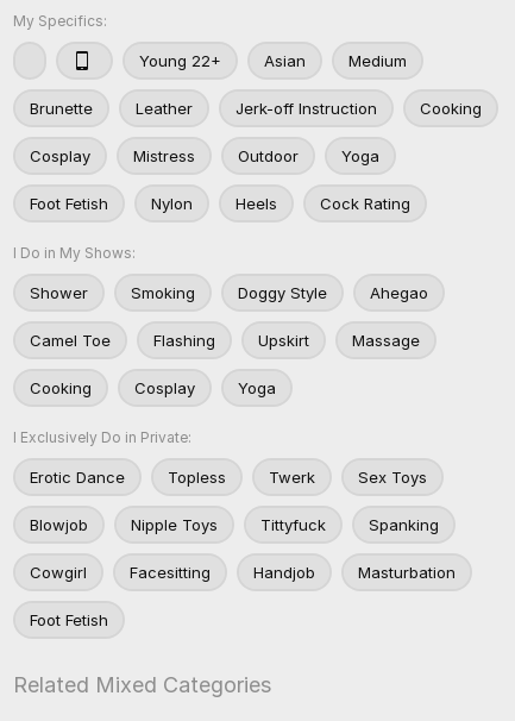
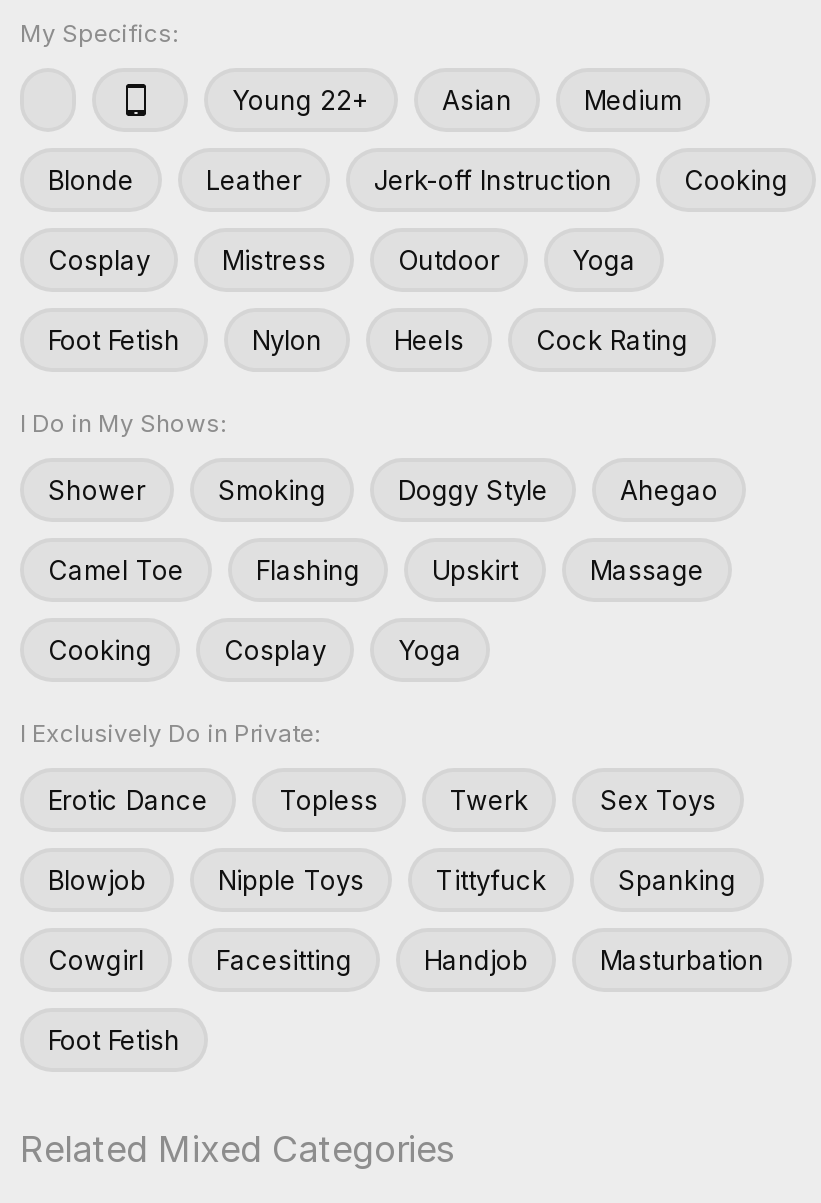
[30,98,93,117] Brunette -> [48,163,134,195] Blonde

